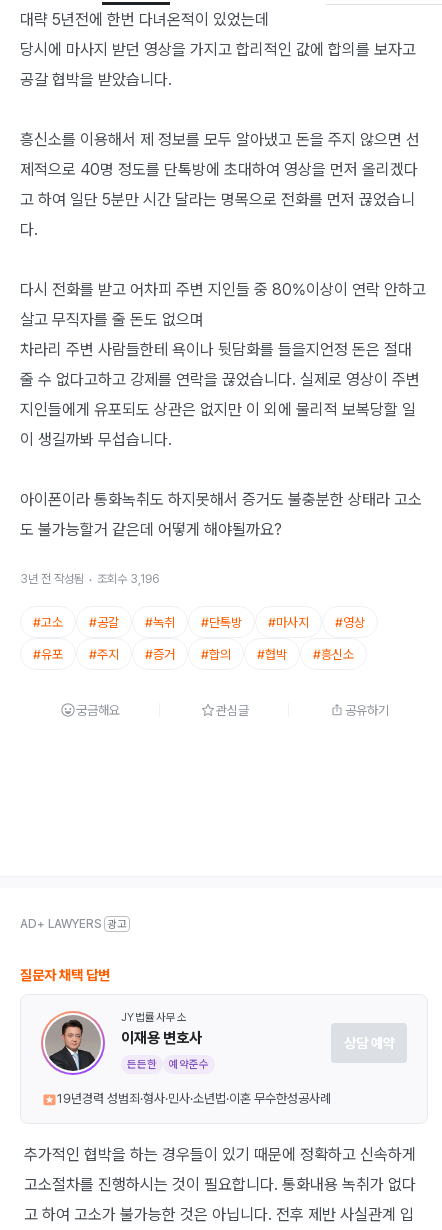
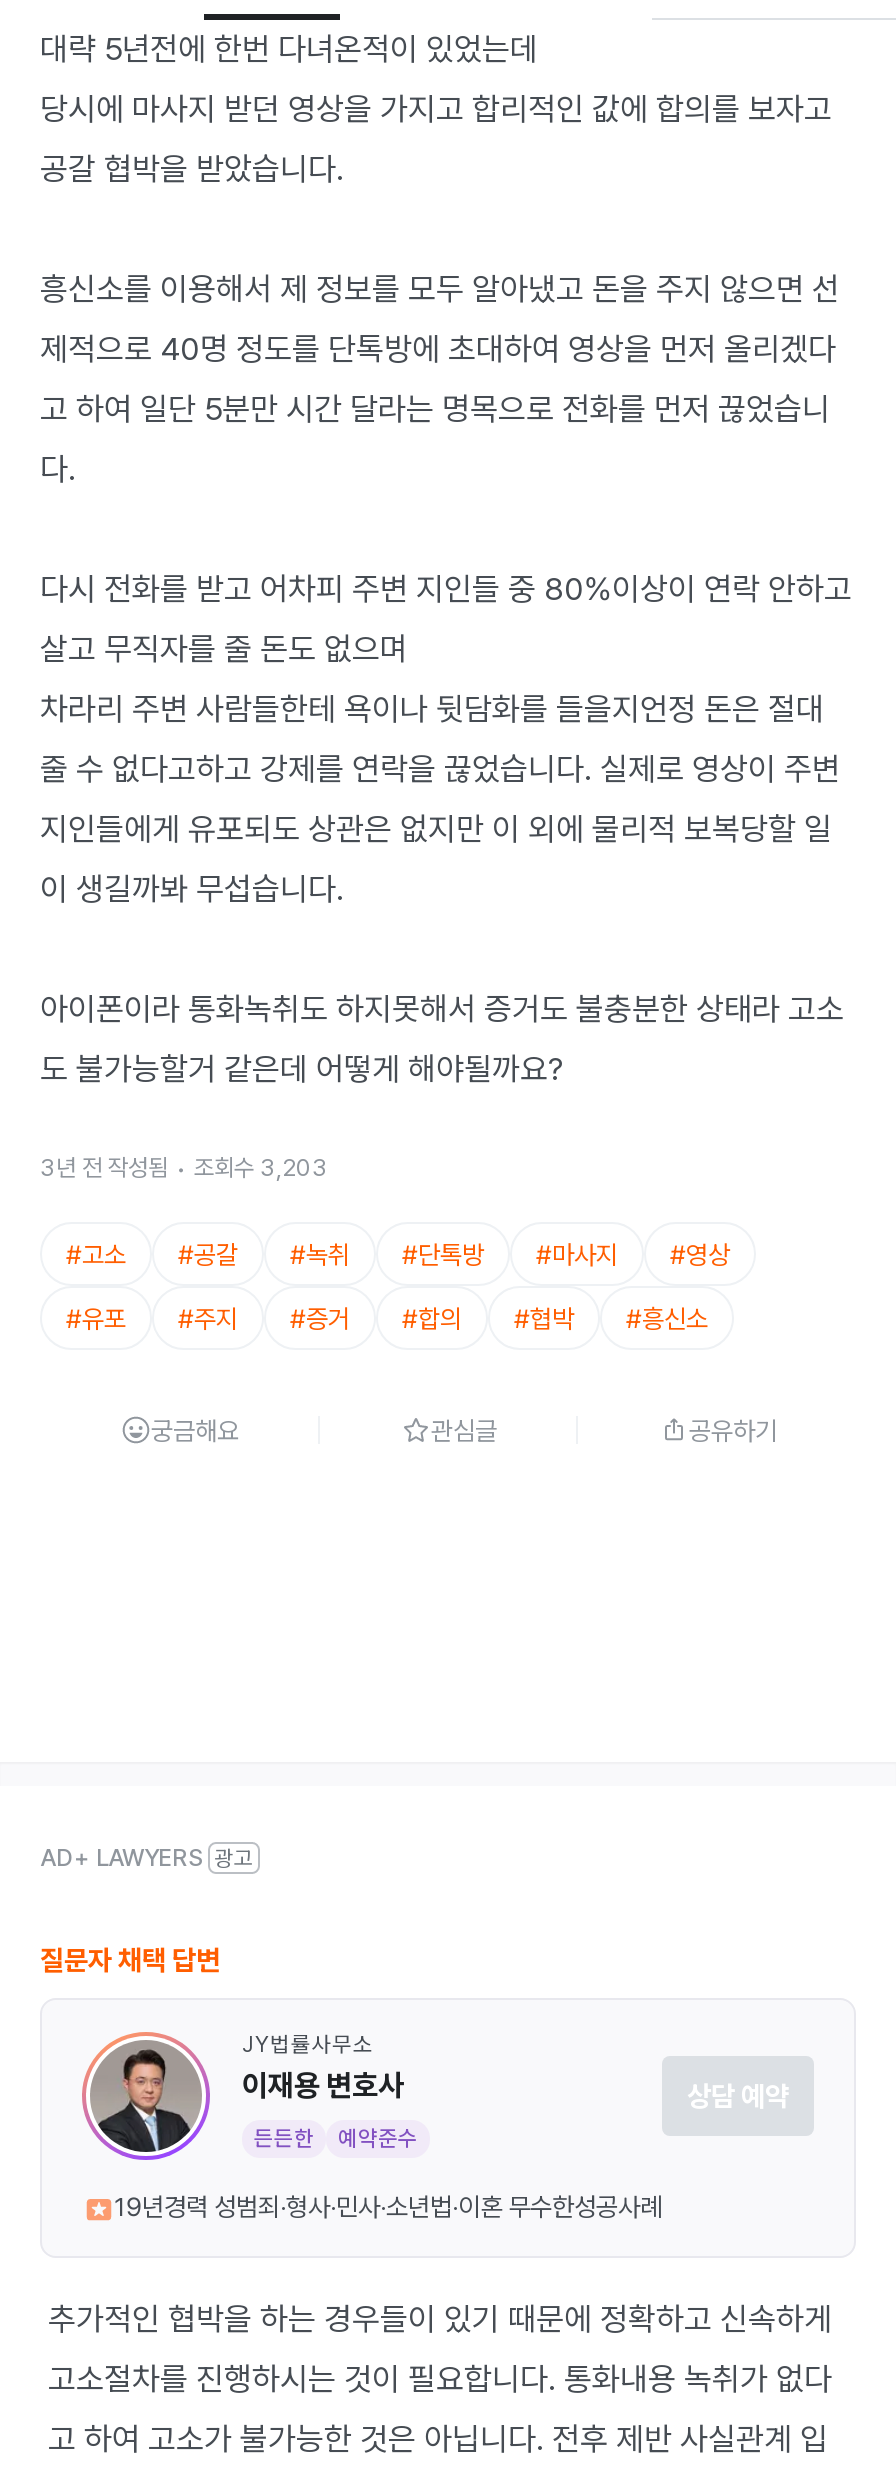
[20,572,160,586] 3년 전 작성됨 조회수 3,196 -> [40,1154,328,1182] 3년 전 작성됨 조회수 3,203

